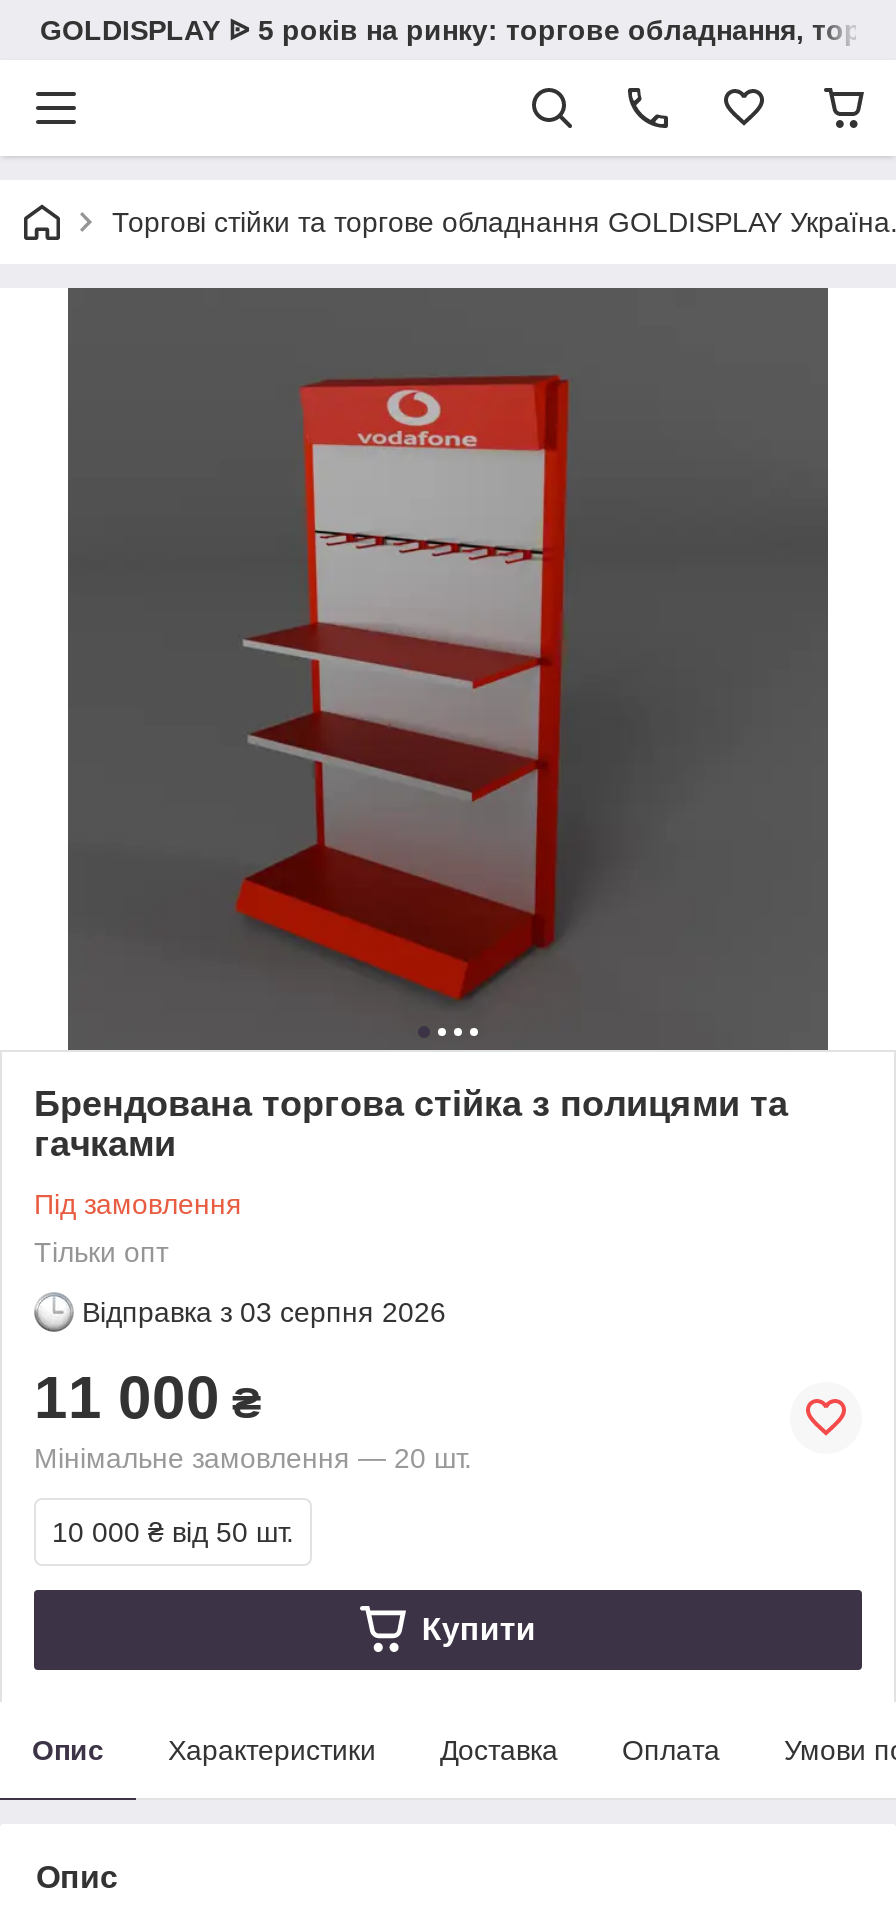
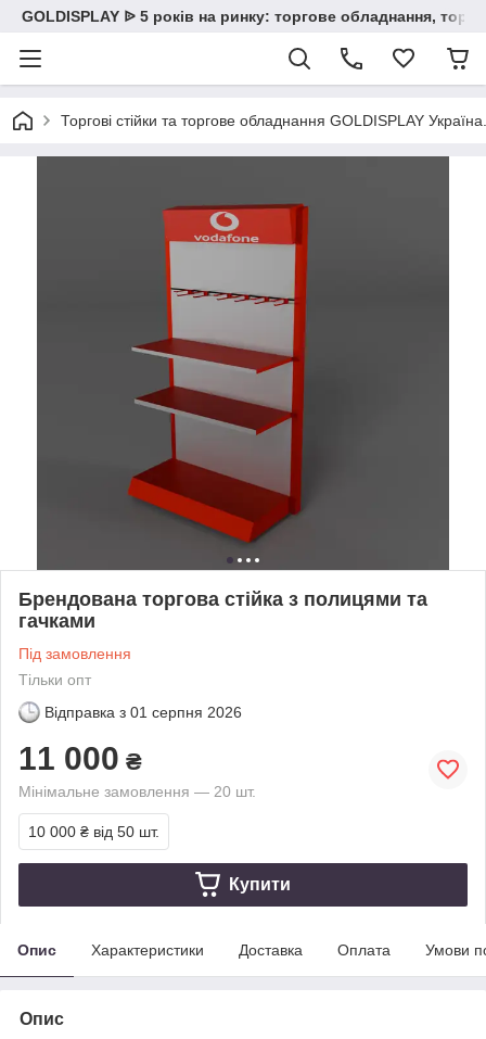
[82,1296,446,1328] Відправка з 03 серпня 2026 -> [44,703,242,721] Відправка з 01 серпня 2026

